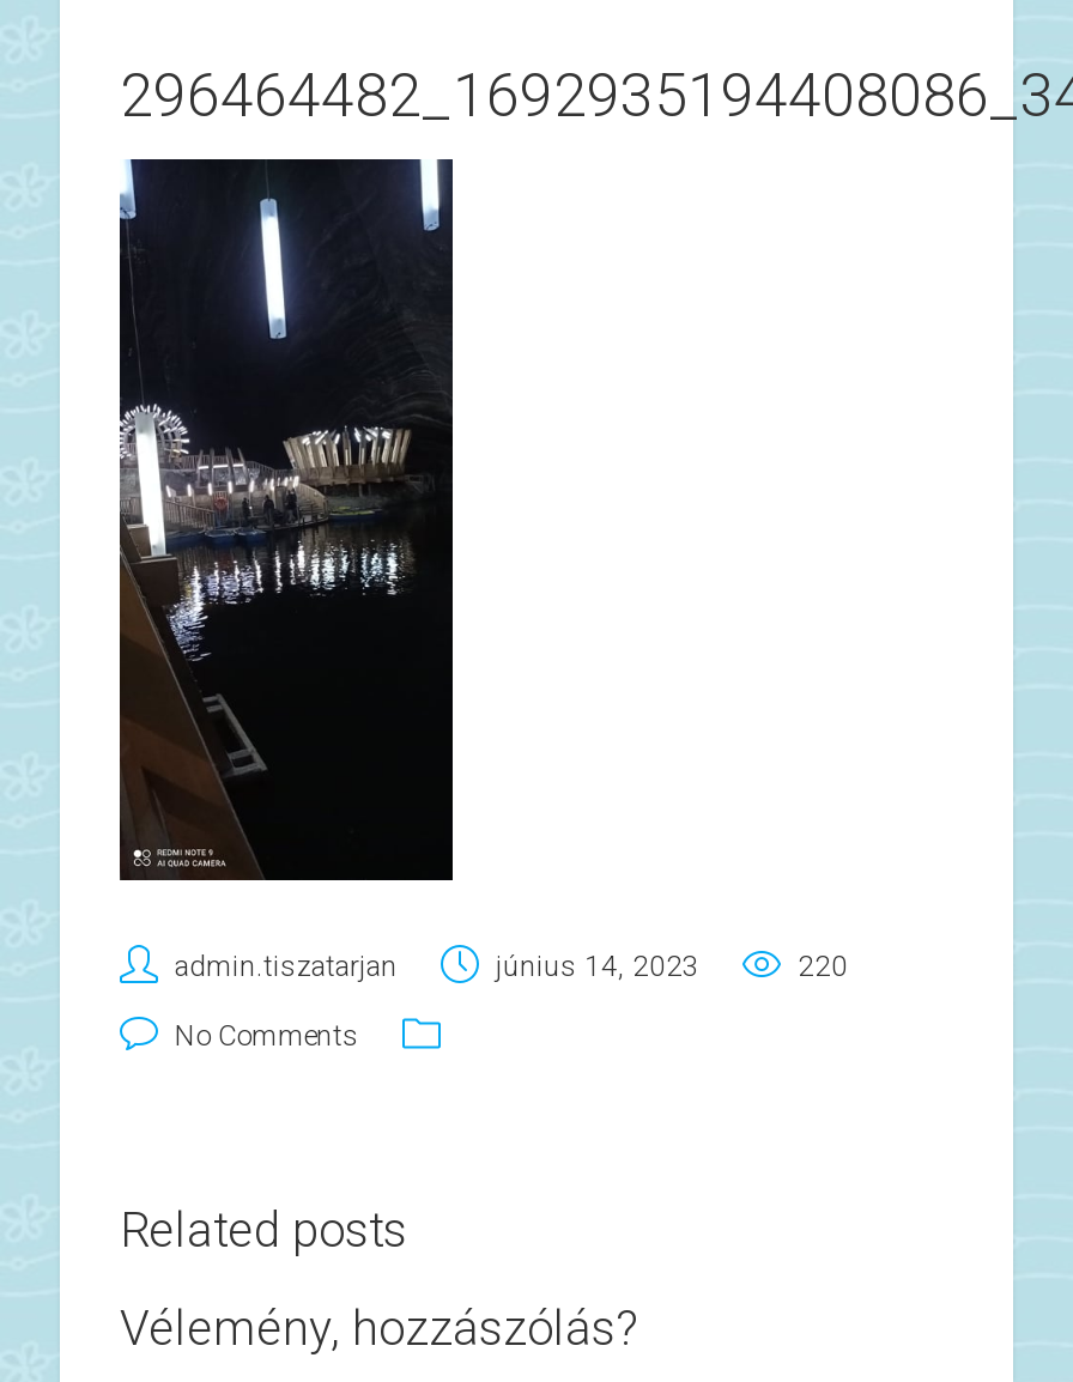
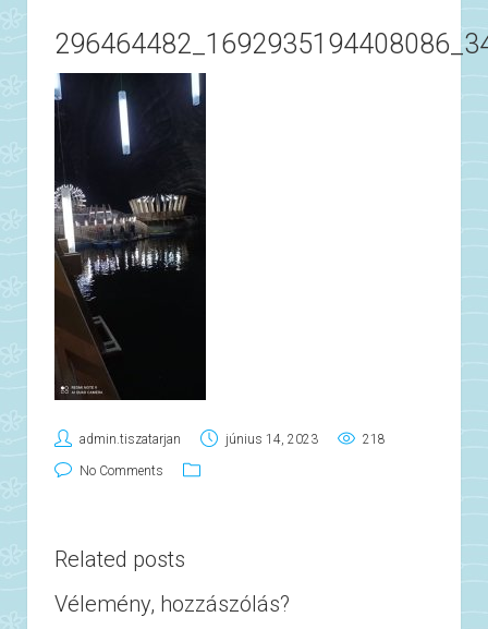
[798,949,848,983] 220 -> [363,432,386,447] 218

